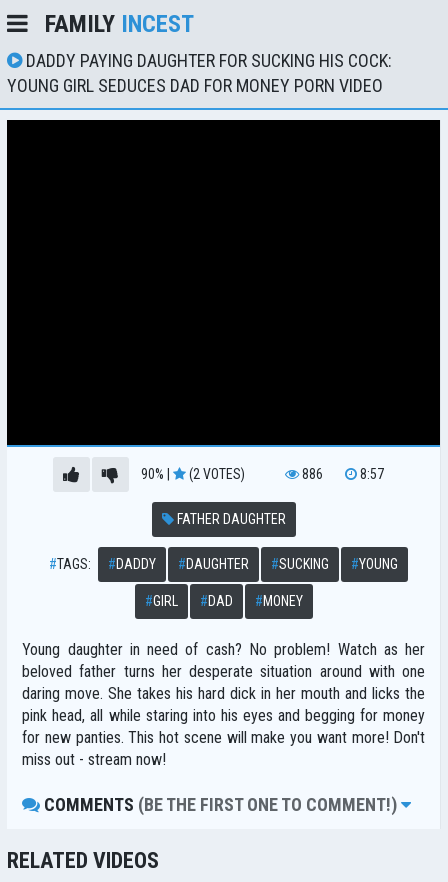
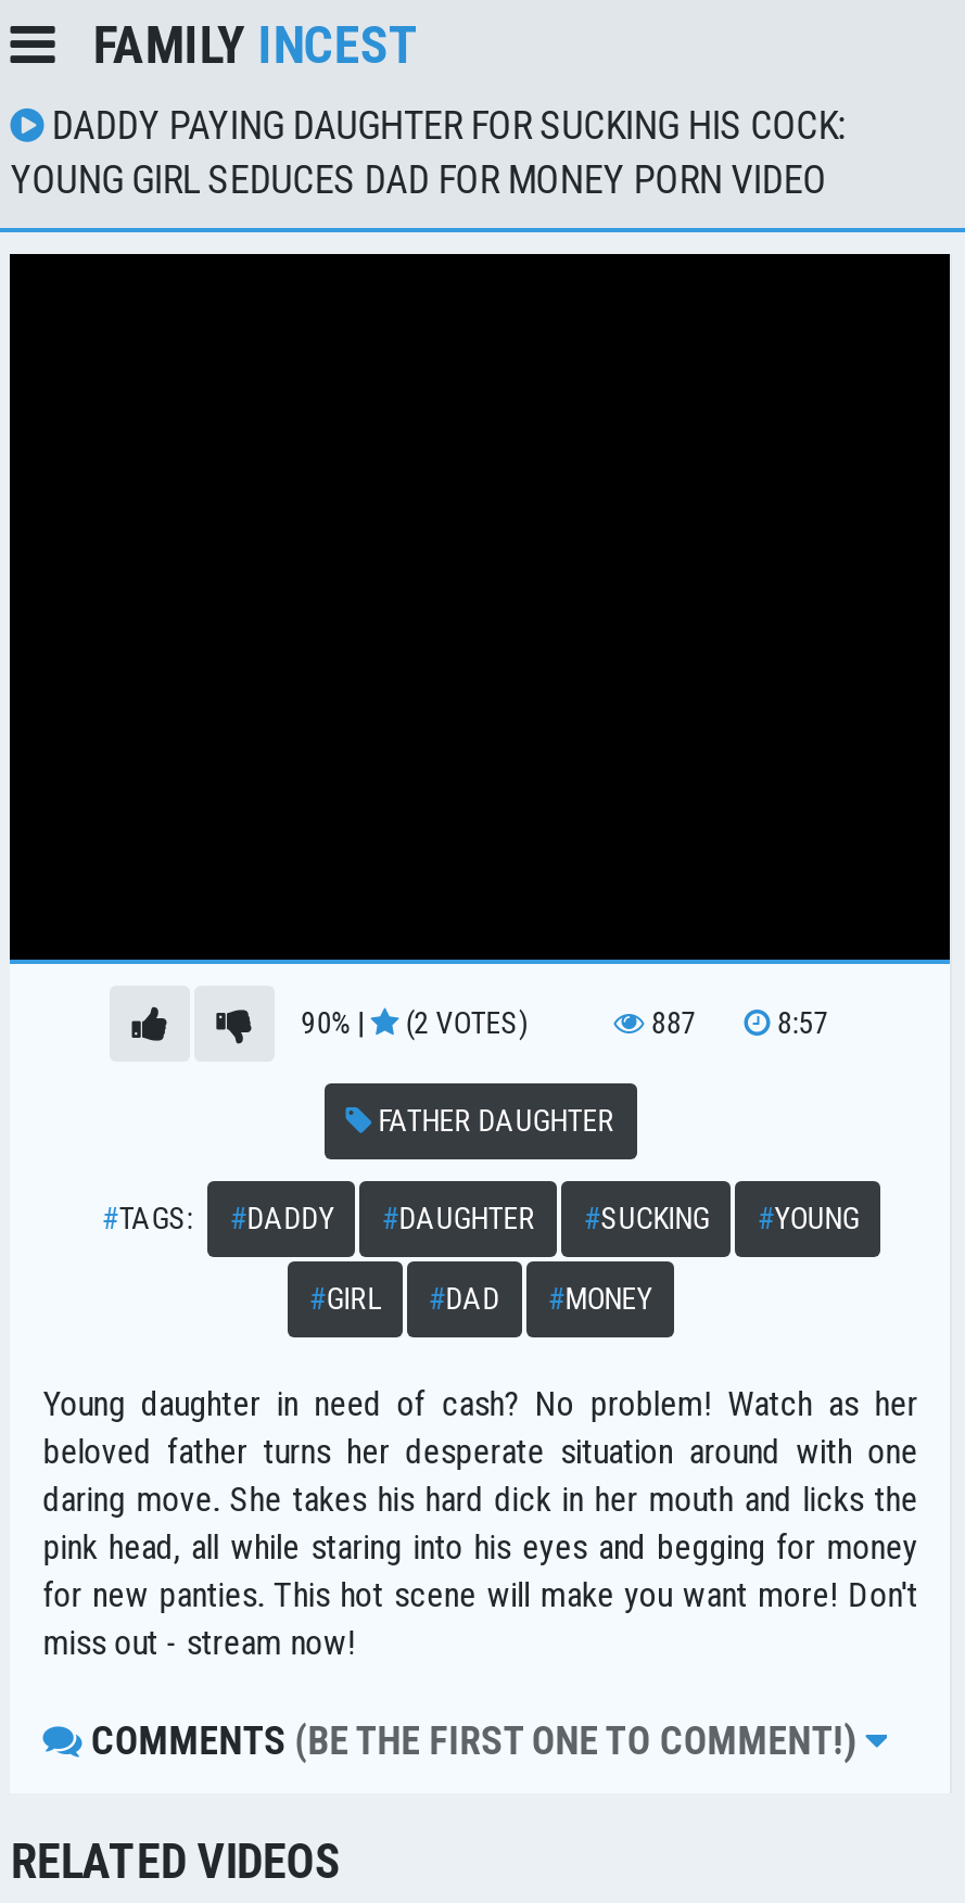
[302,466,323,482] 886 -> [651,1005,696,1040] 887

